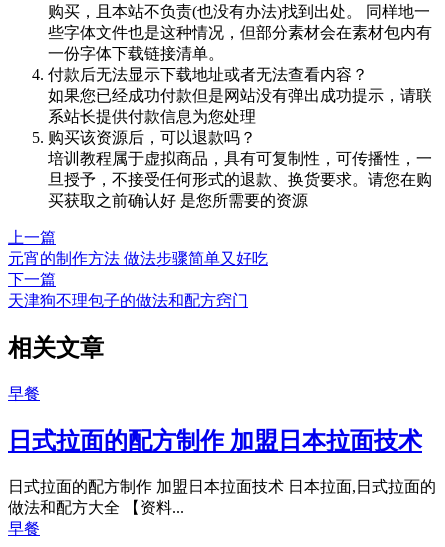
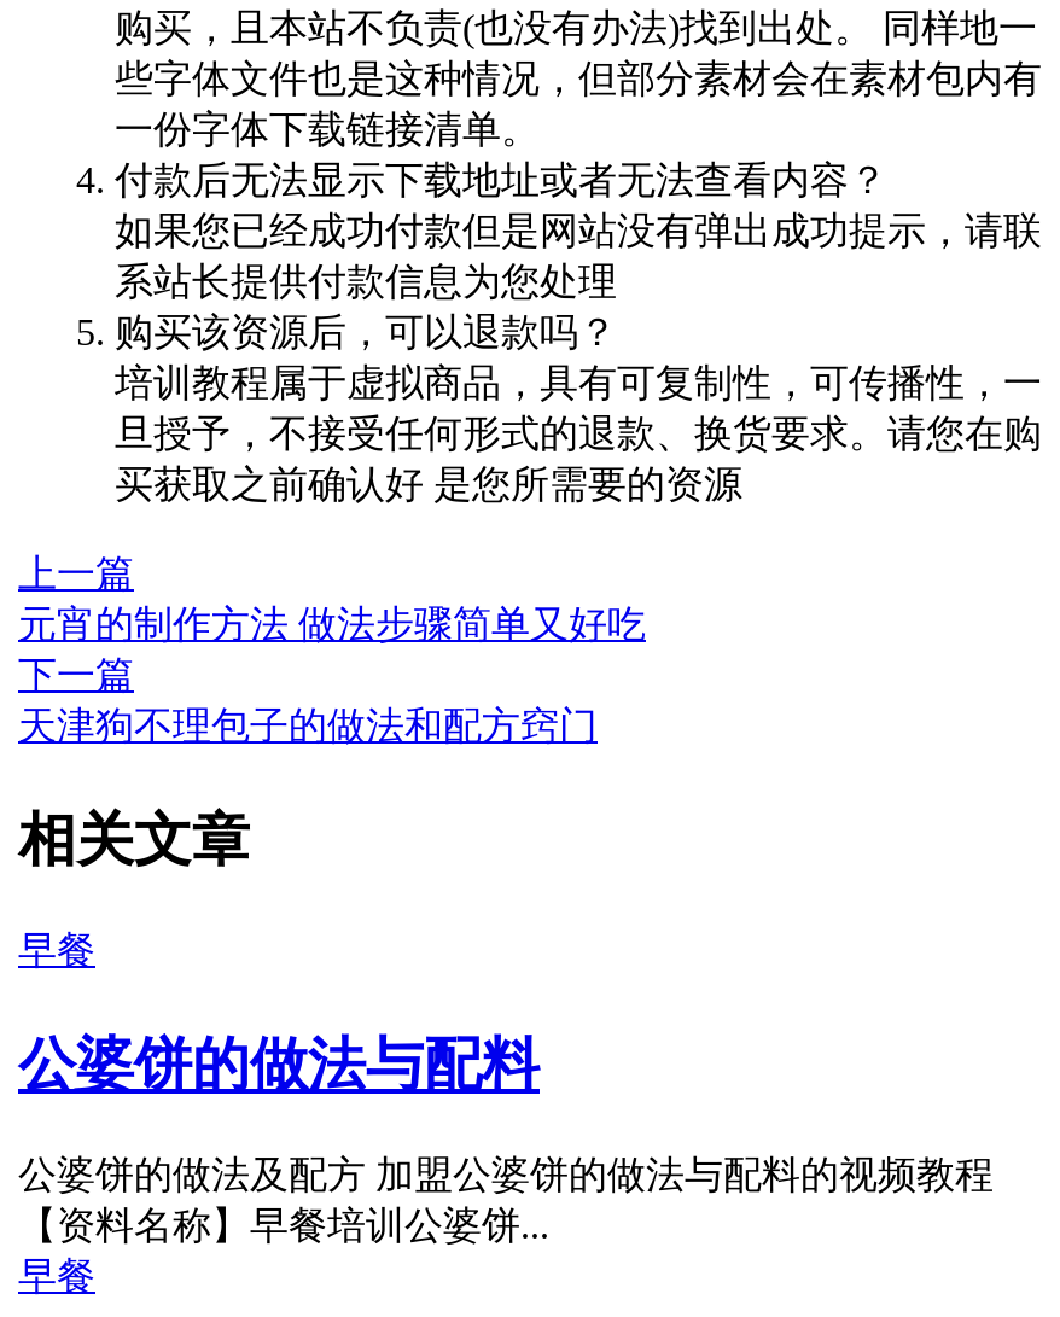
[8,428,422,454] 日式拉面的配方制作 加盟日本拉面技术 -> [18,1032,540,1095] 公婆饼的做法与配料
[8,477,436,515] 日式拉面的配方制作 加盟日本拉面技术 日本拉面,日式拉面的 | 做法和配方大全 【资料... -> [18,1153,994,1245] 公婆饼的做法及配方 加盟公婆饼的做法与配料的视频教程 | 【资料名称】早餐培训公婆饼...

